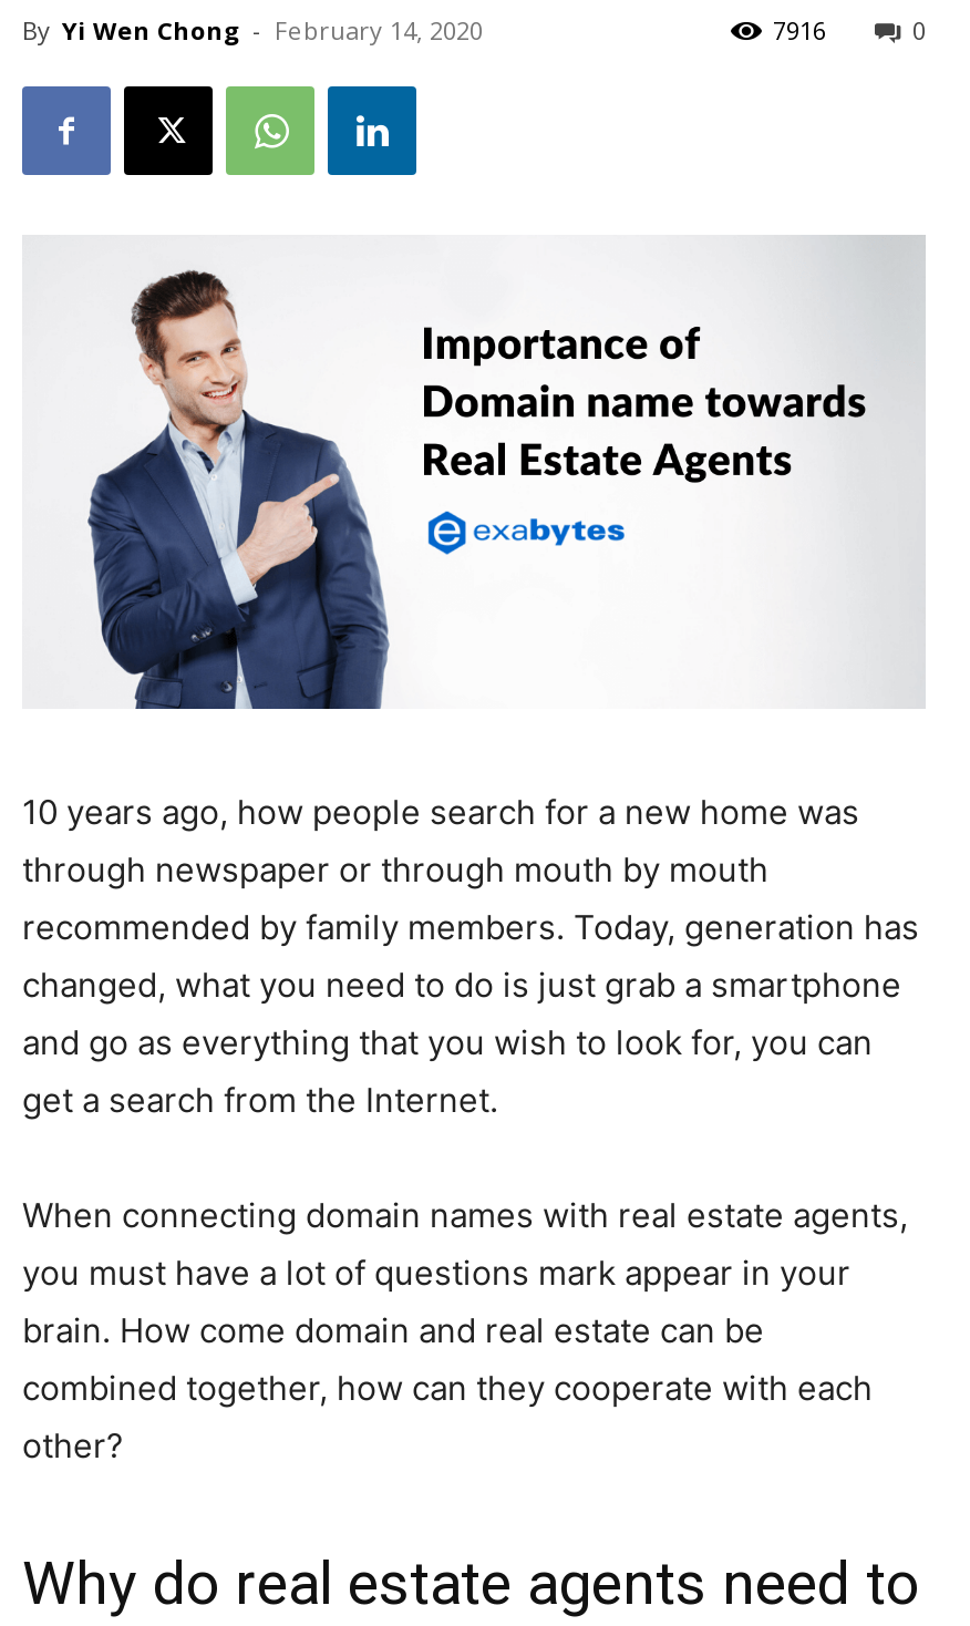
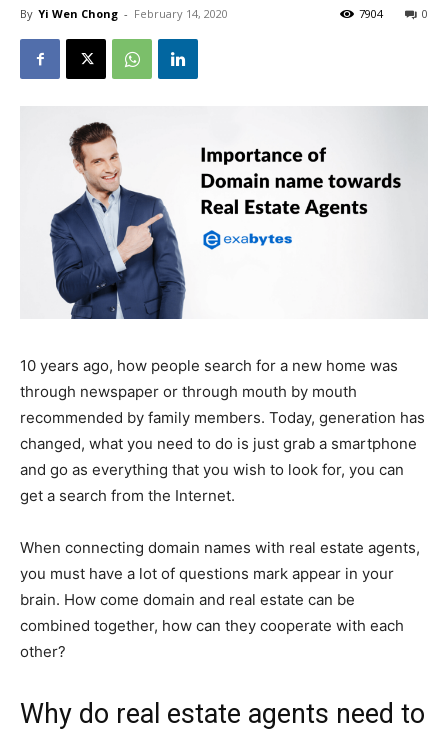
[773,13,826,47] 7916 -> [359,6,383,21] 7904

